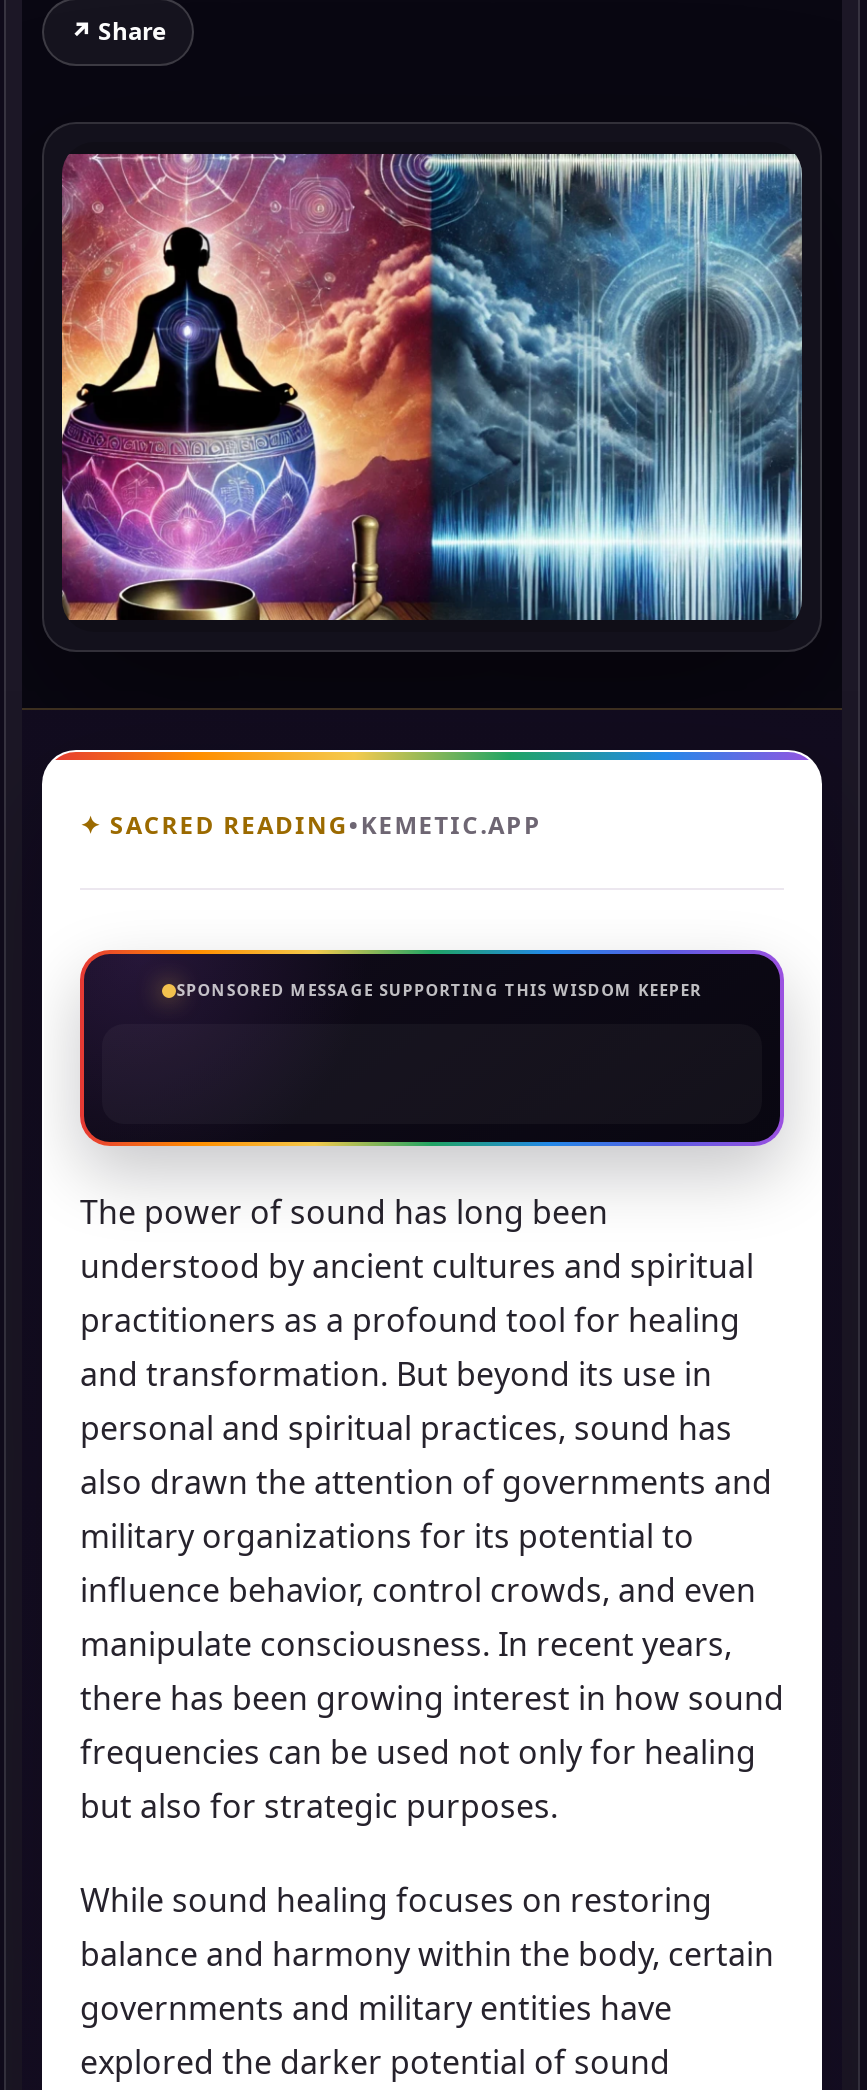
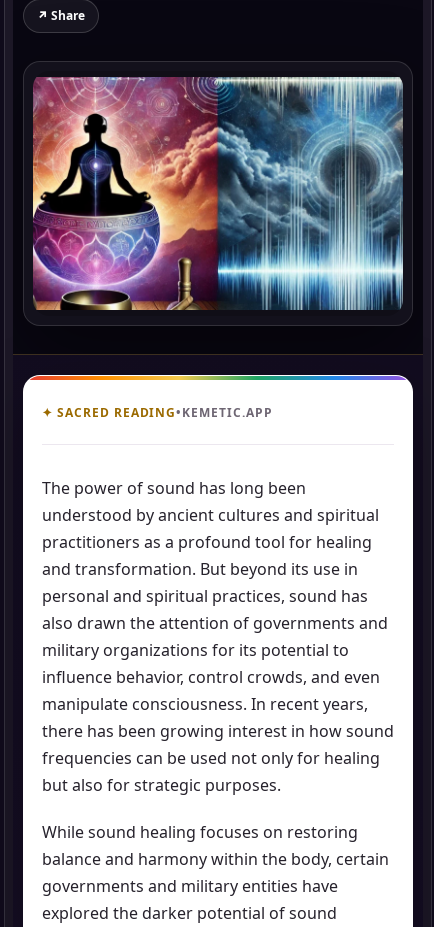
[76,948,788,1166] [image] | SPONSORED MESSAGE SUPPORTING THIS WISDOM KEEPER -> none

